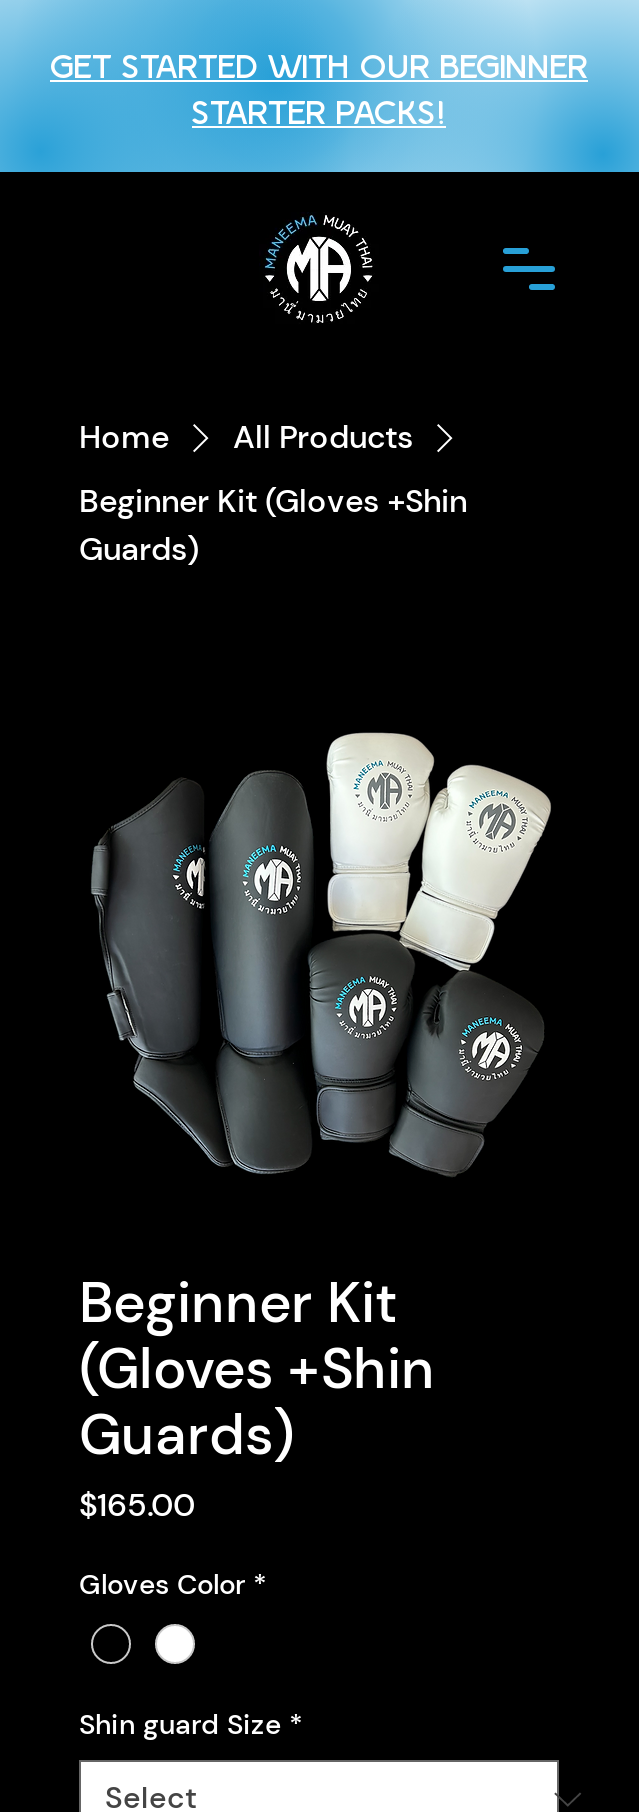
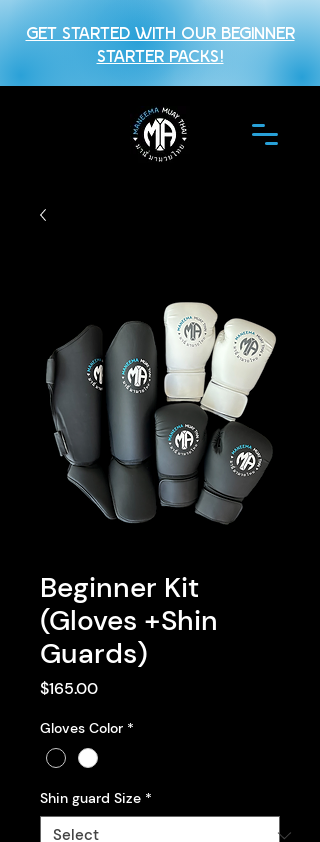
[79,416,467,570] Home | All Products | Beginner Kit (Gloves +Shin | Guards) -> none

